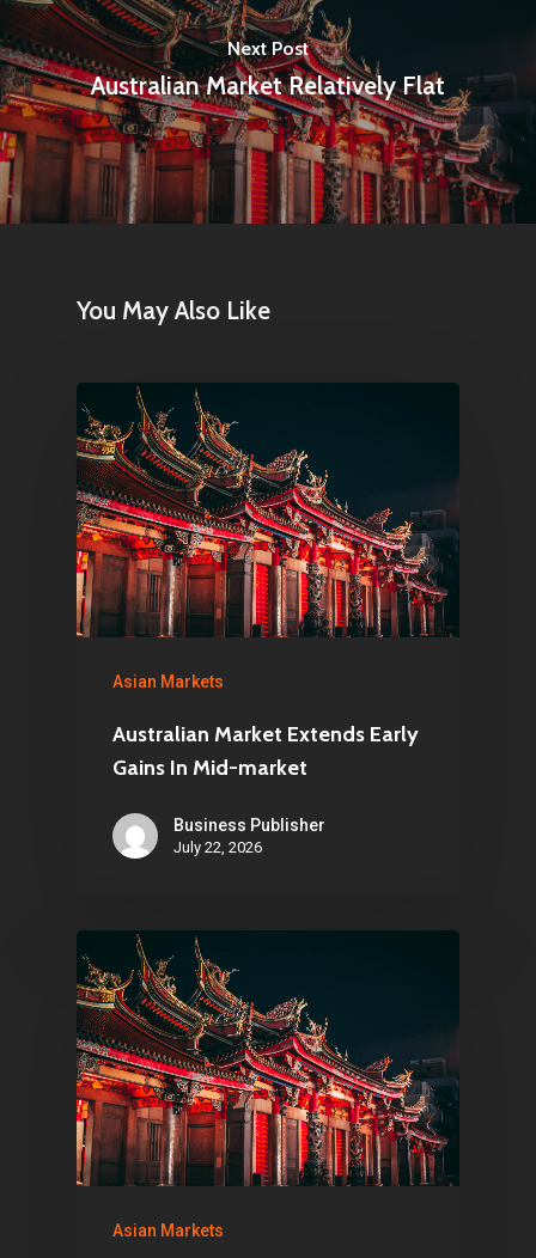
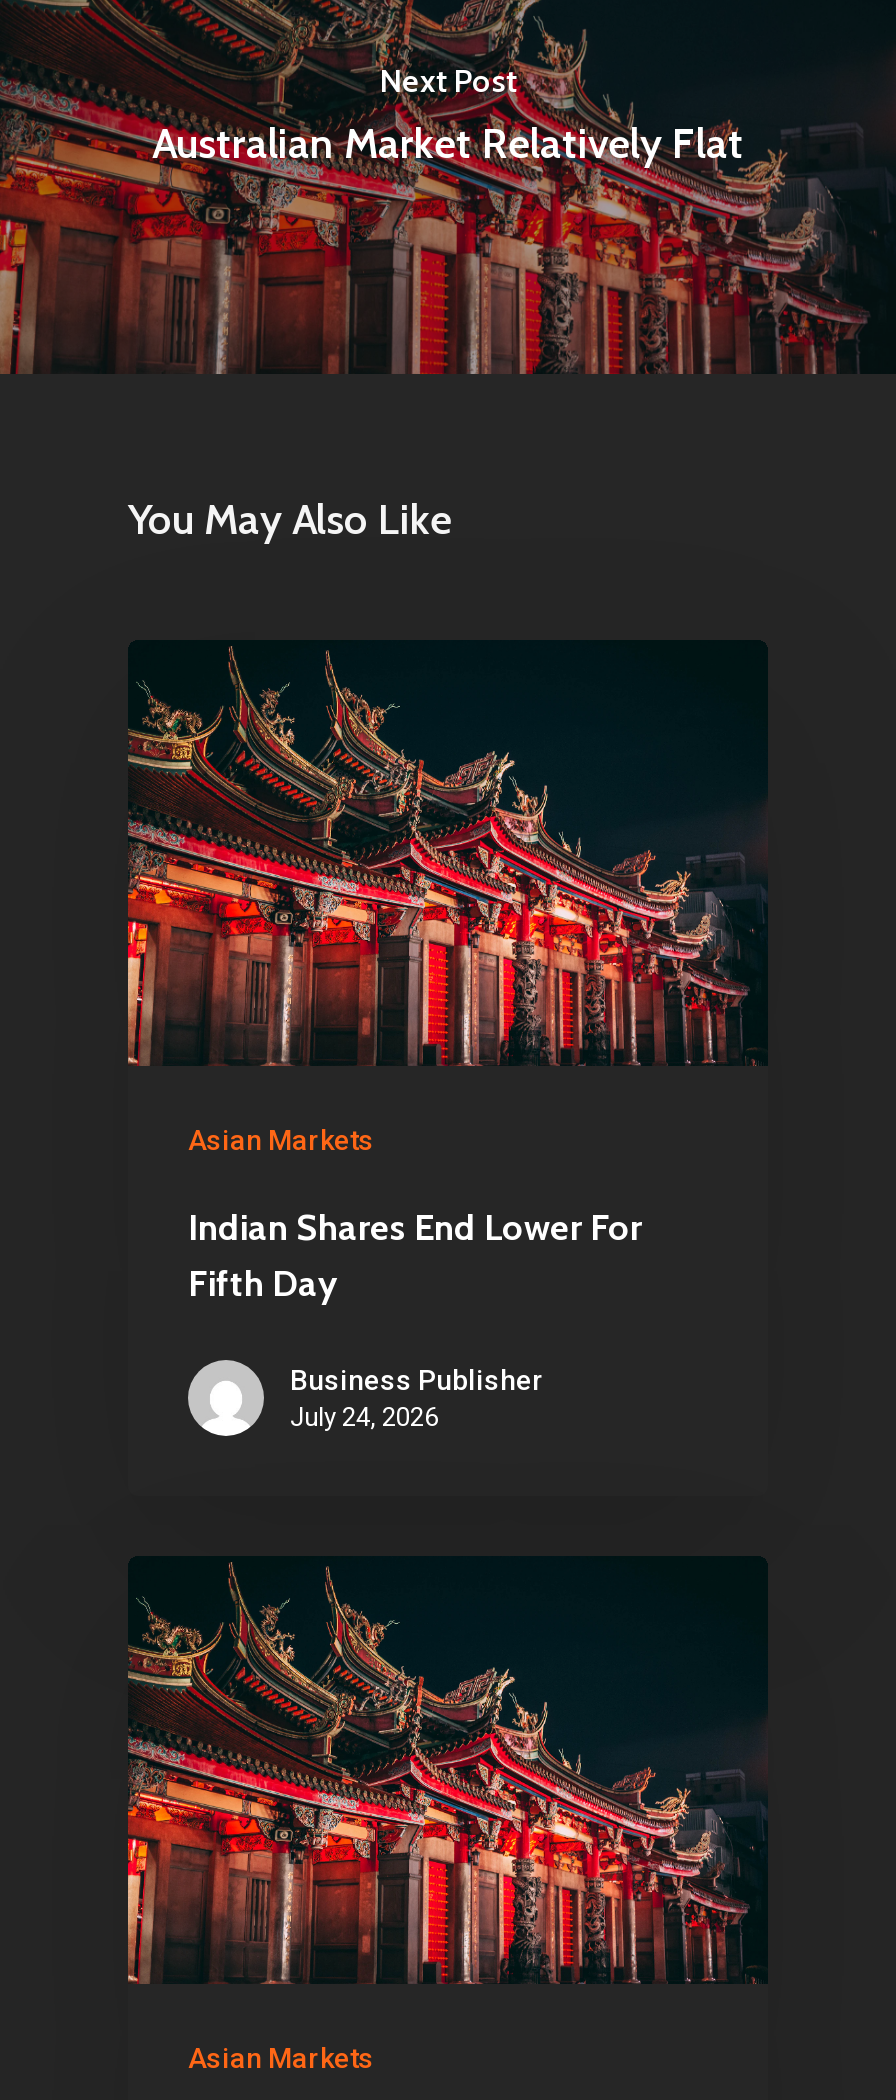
[112,721,419,781] Australian Market Extends Early | Gains In Mid-market -> [188,1207,642,1307] Indian Shares End Lower For | Fifth Day
[173,839,262,857] July 22, 2026 -> [290,1403,438,1433] July 24, 2026

